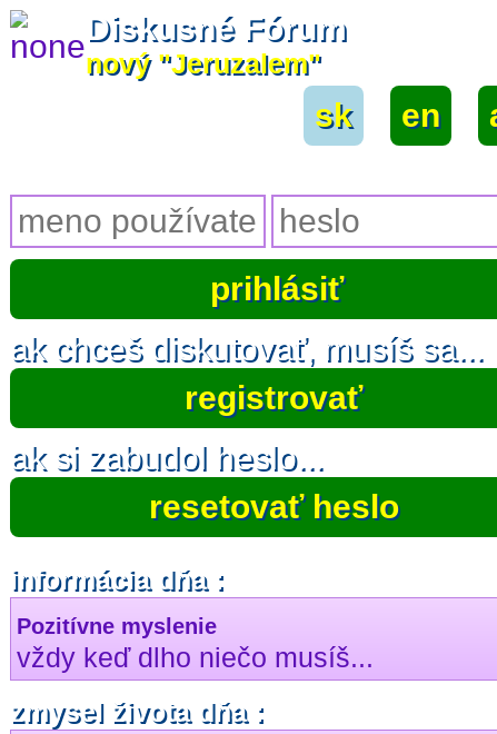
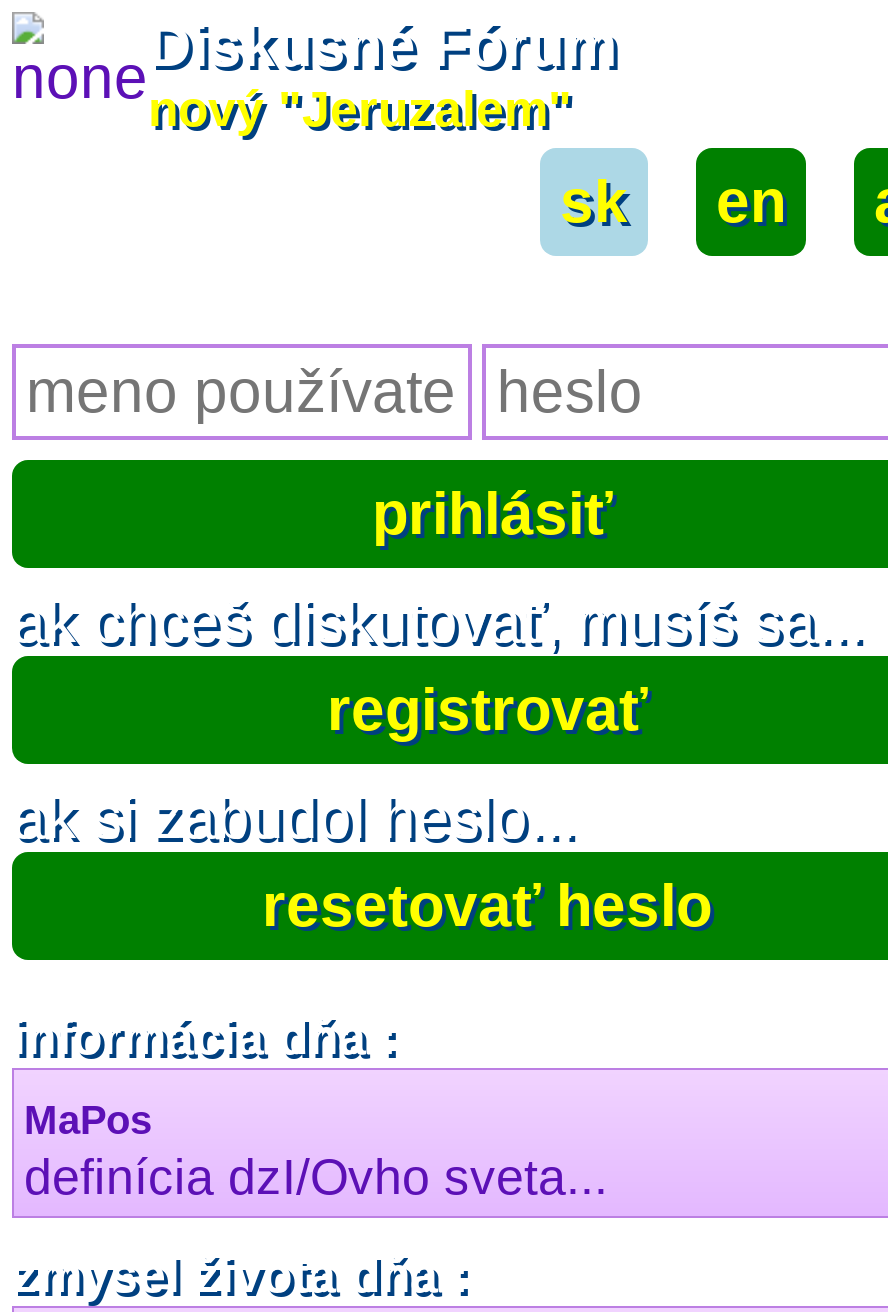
[17,614,374,673] Pozitívne myslenie | vždy keď dlho niečo musíš... -> [24,1098,608,1204] MaPos | definícia dzI/Ovho sveta...

